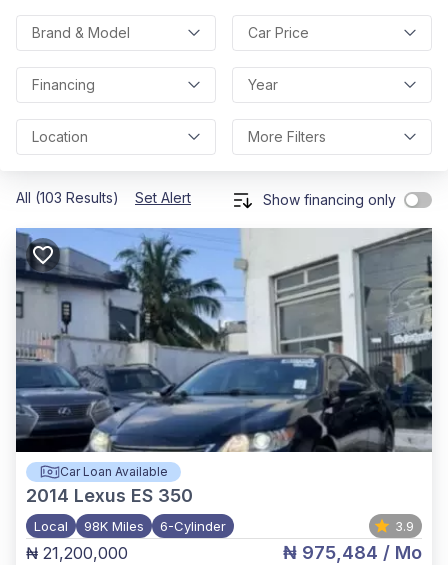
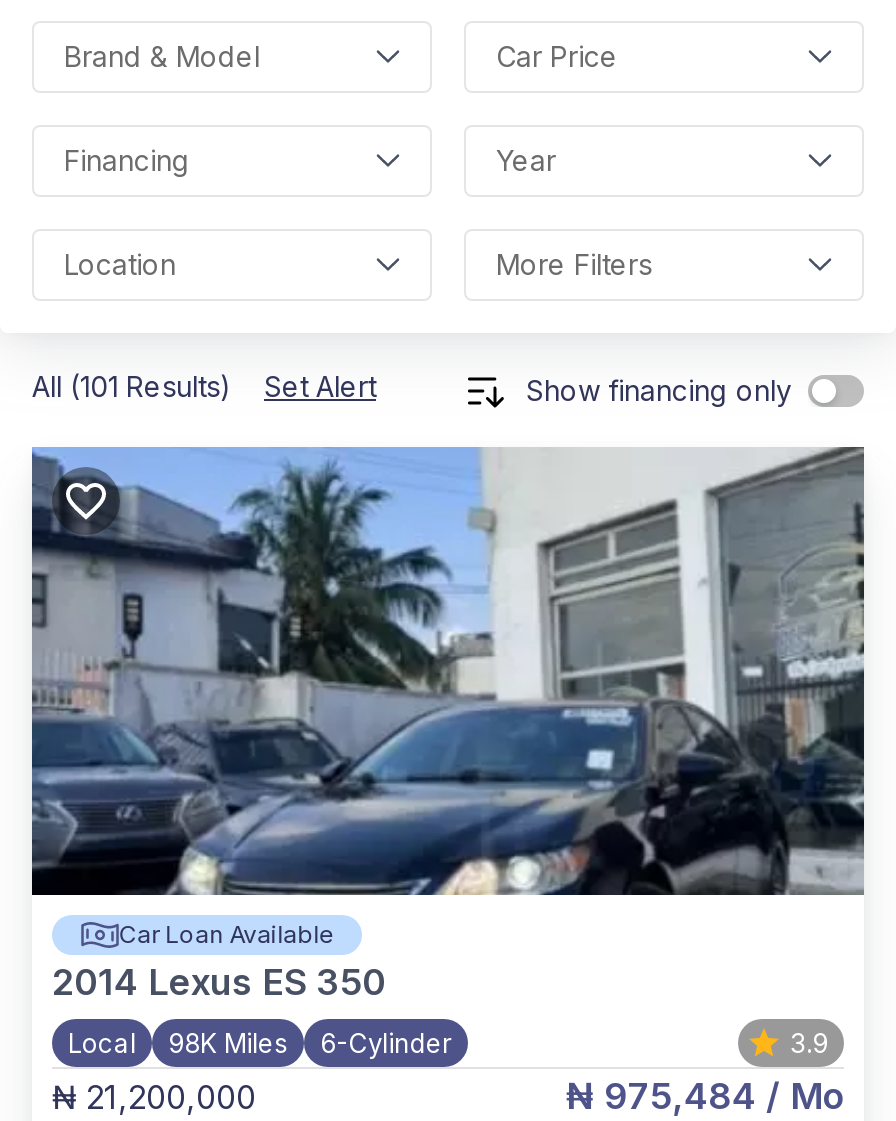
[16,189,191,206] All (103 Results) Set Alert -> [32,369,376,403] All (101 Results) Set Alert

